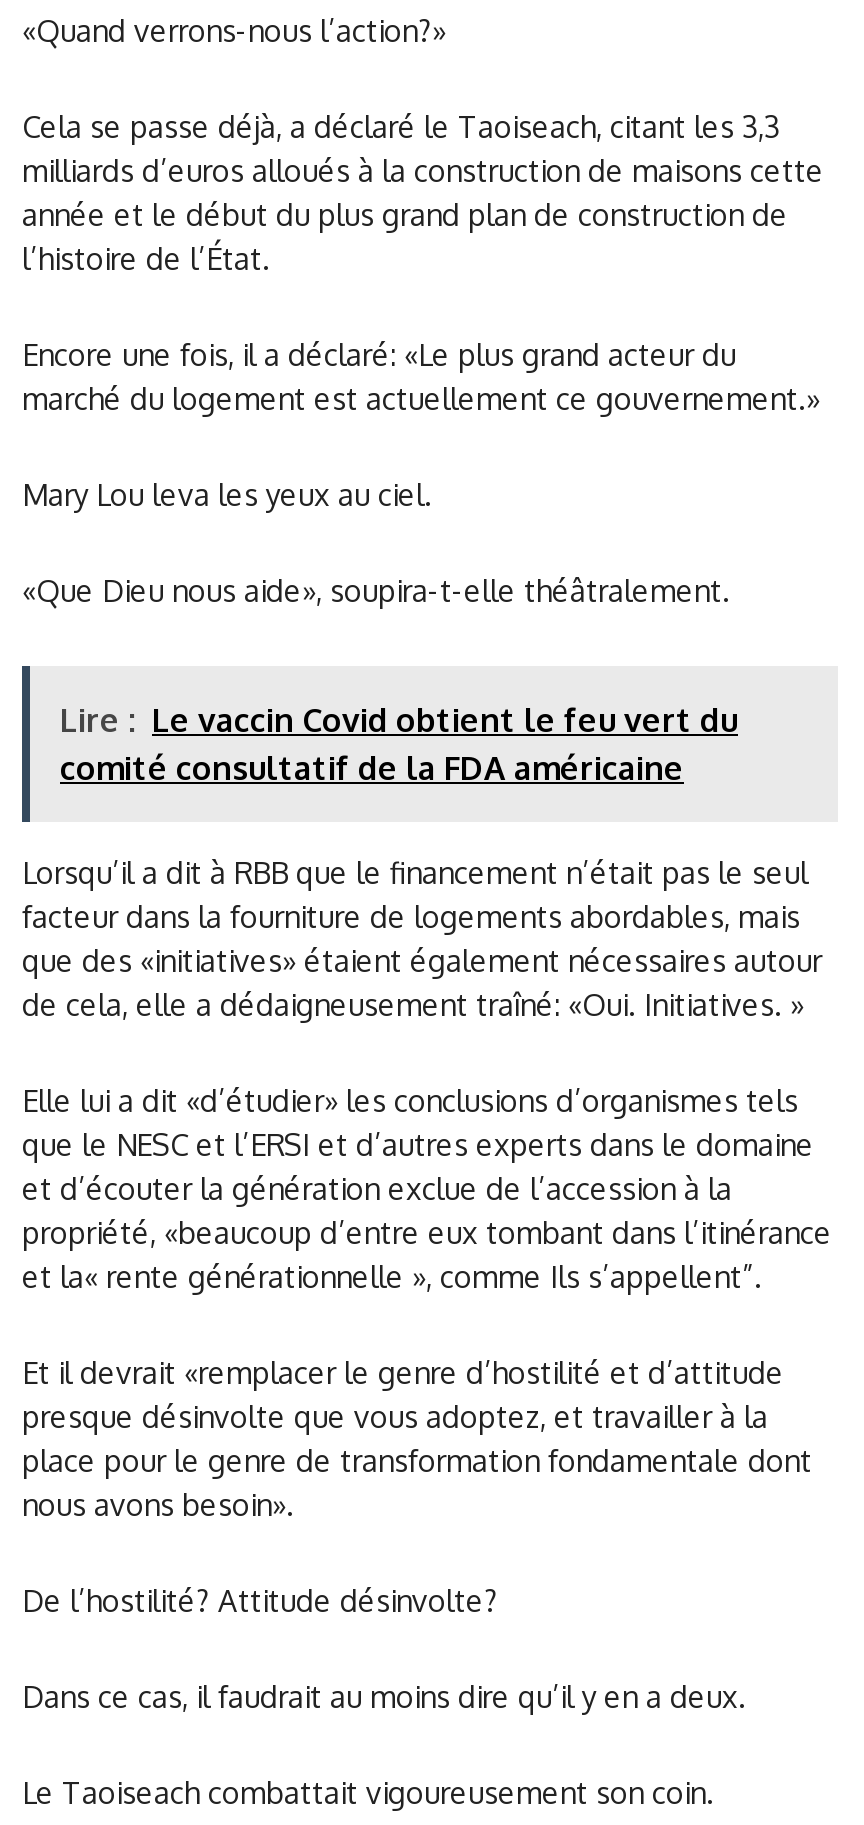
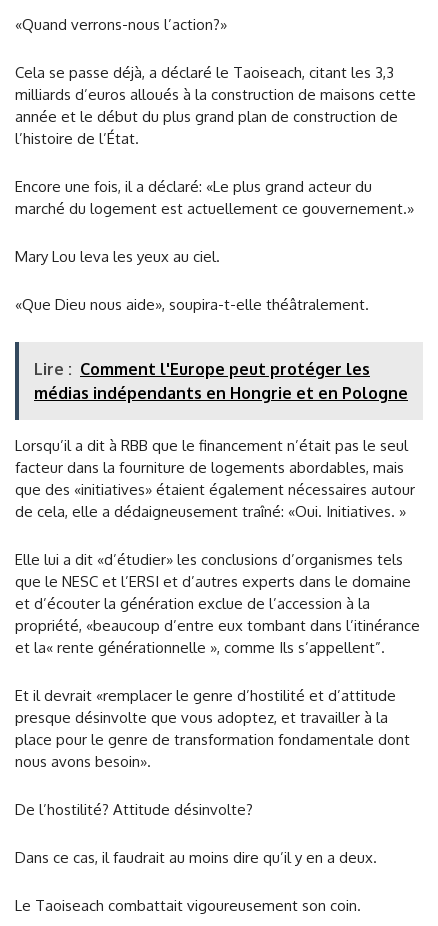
[60,701,738,789] Lire : Le vaccin Covid obtient le feu vert du | comité consultatif de la FDA américaine -> [34,359,408,403] Lire : Comment l'Europe peut protéger les | médias indépendants en Hongrie et en Pologne

